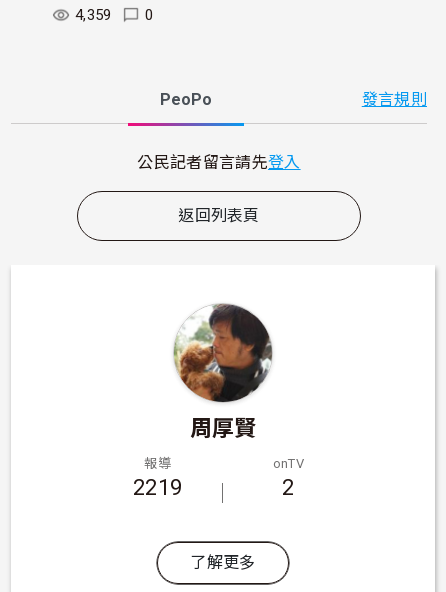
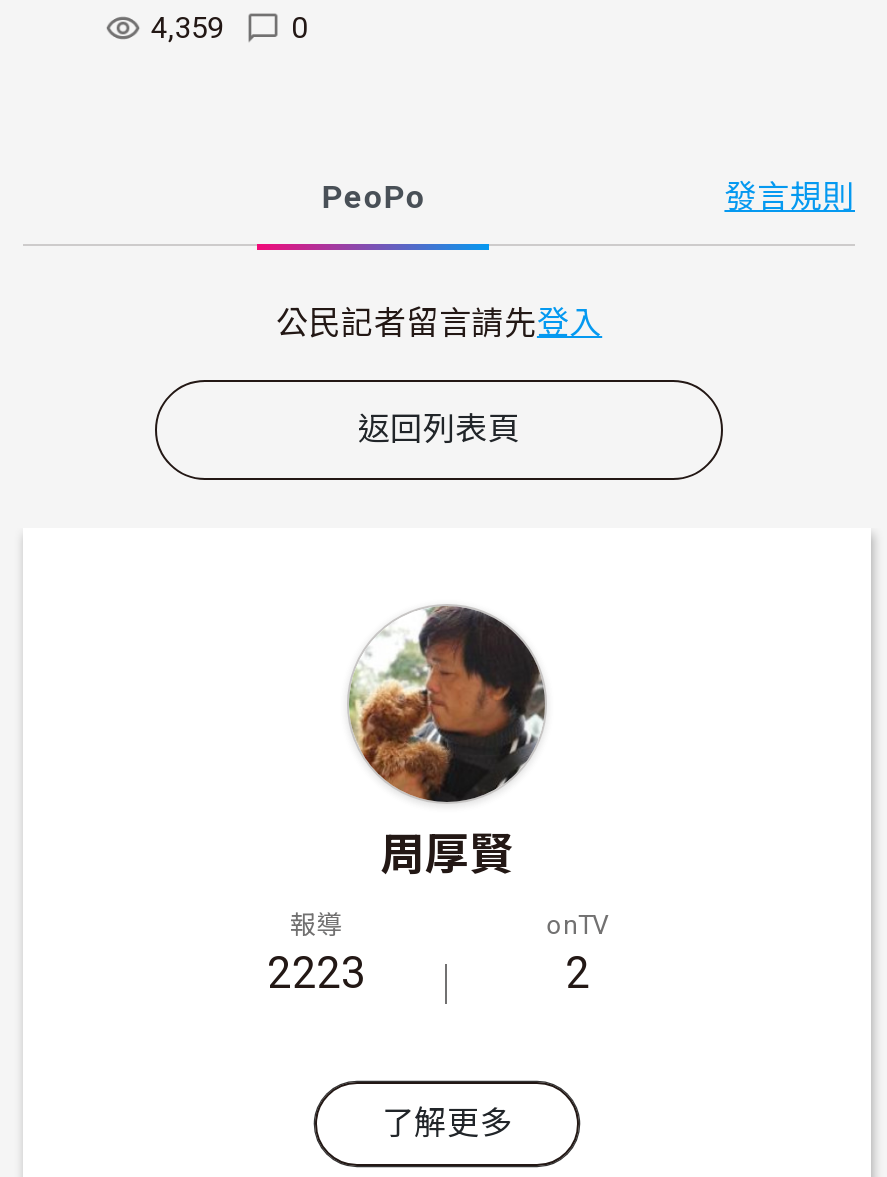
[133,475,182,500] 2219 -> [267,947,366,997] 2223

